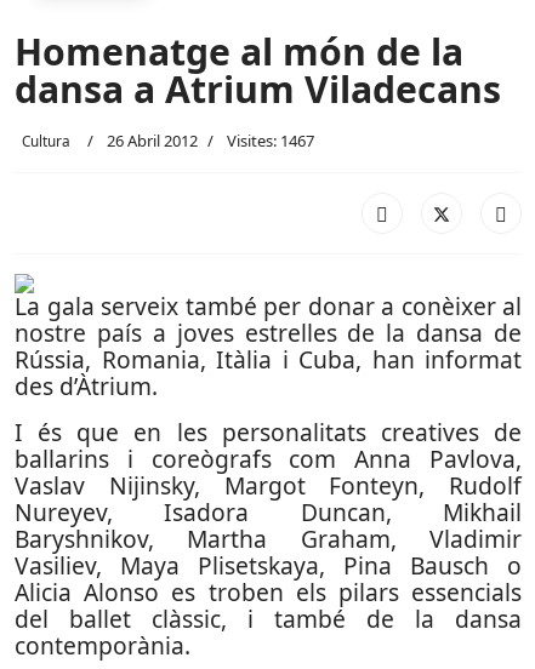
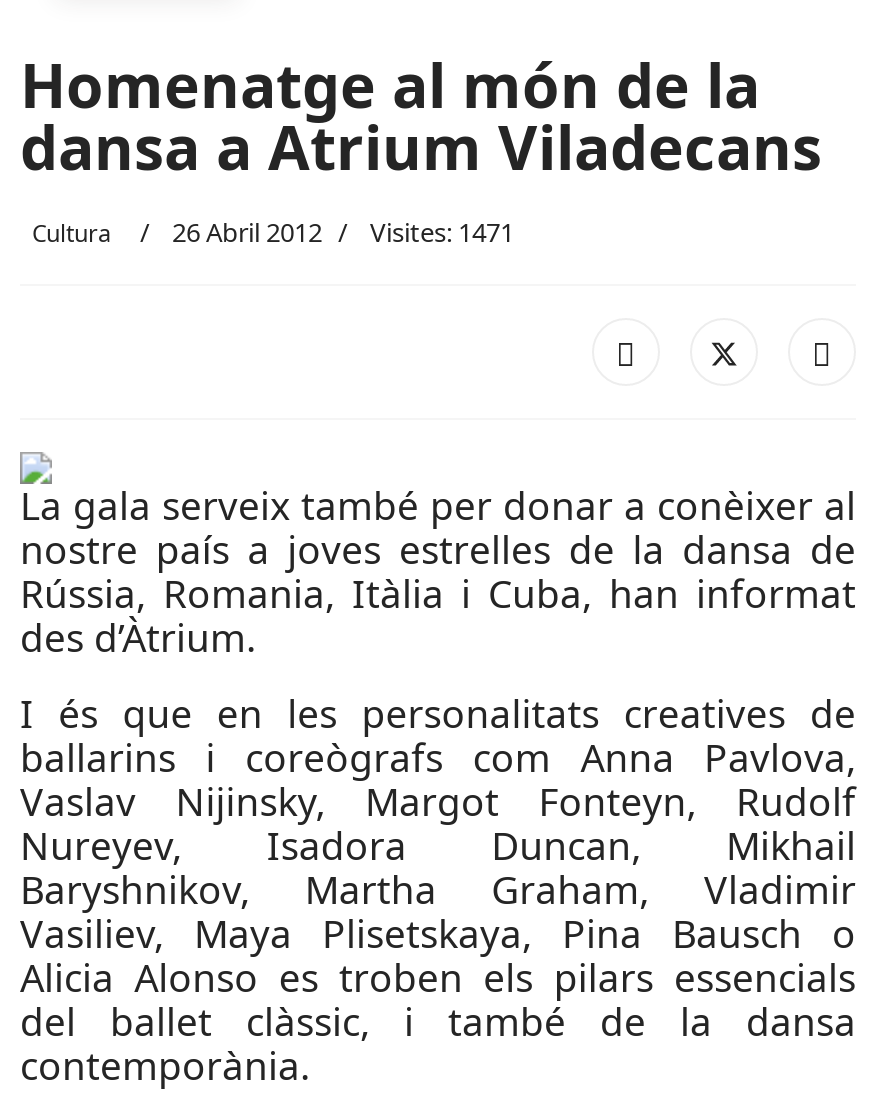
[22,130,314,151] Cultura 26 Abril 2012 Visites: 1467 -> [32,214,514,250] Cultura 26 Abril 2012 Visites: 1471

